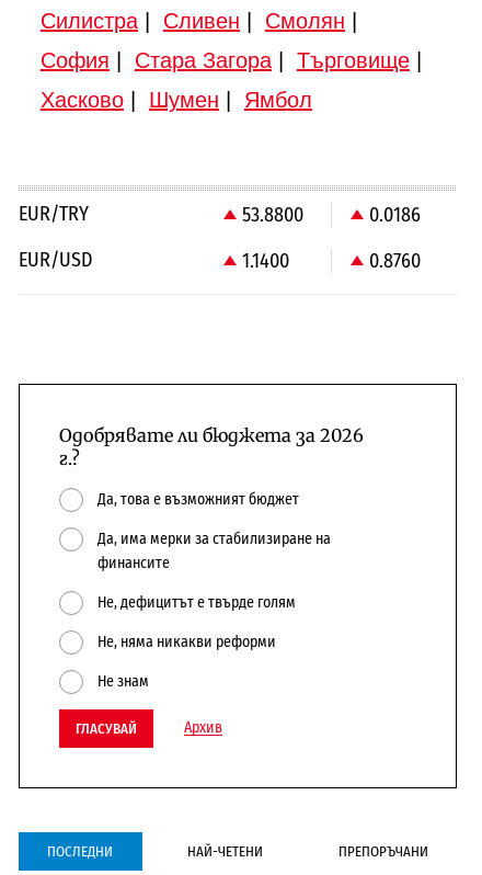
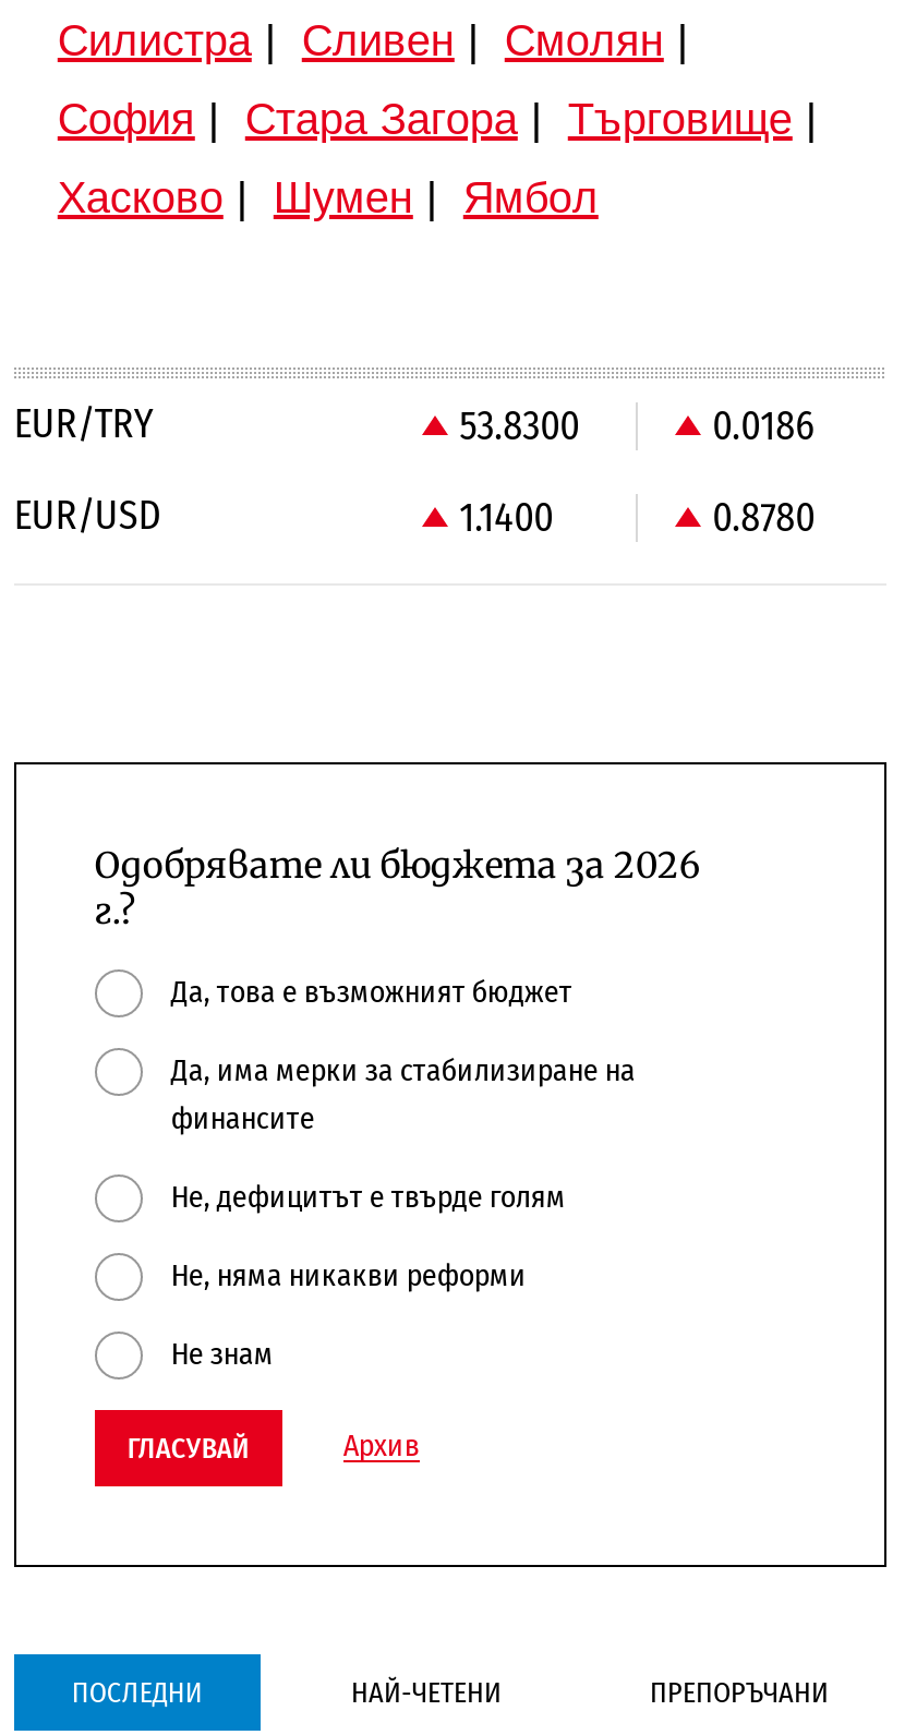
[242,203,304,227] 53.8800 -> [459,402,579,450] 53.8300
[369,249,421,273] 0.8760 -> [712,494,815,542] 0.8780

